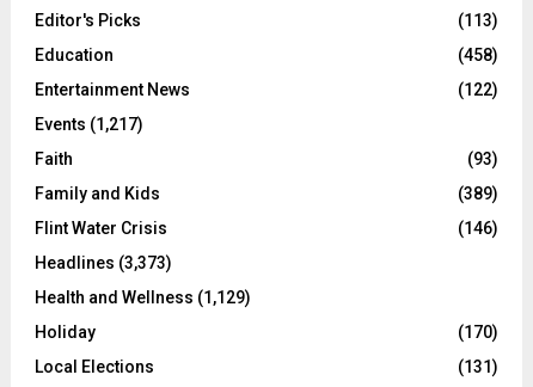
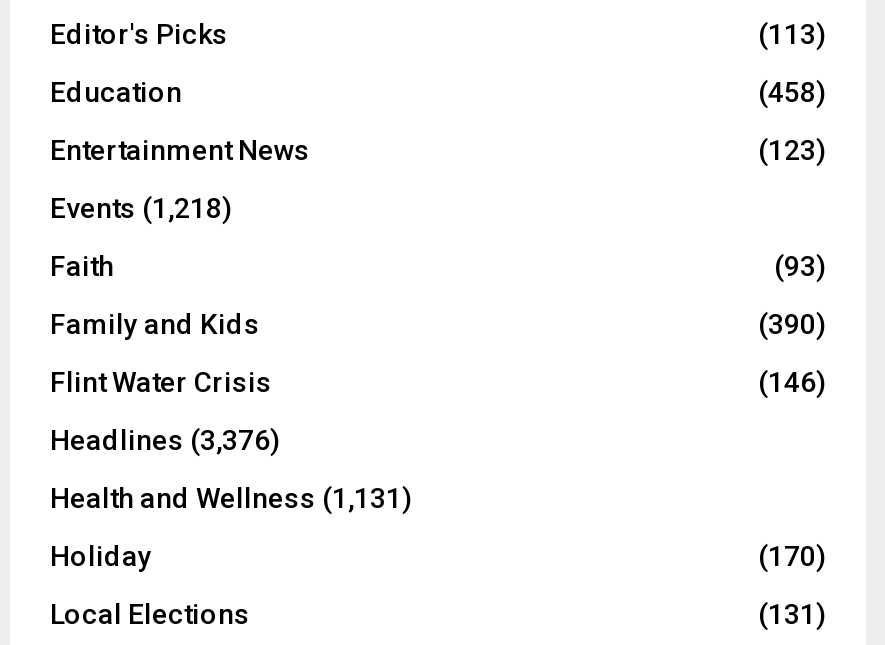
[458,80,498,99] (122) -> [758,133,826,165] (123)
[35,115,143,134] Events (1,217) -> [50,191,232,223] Events (1,218)
[458,184,498,203] (389) -> [758,307,826,339] (390)
[35,253,172,273] Headlines (3,373) -> [50,423,280,455] Headlines (3,376)
[35,288,251,307] Health and Wellness (1,129) -> [50,481,412,513] Health and Wellness (1,131)

